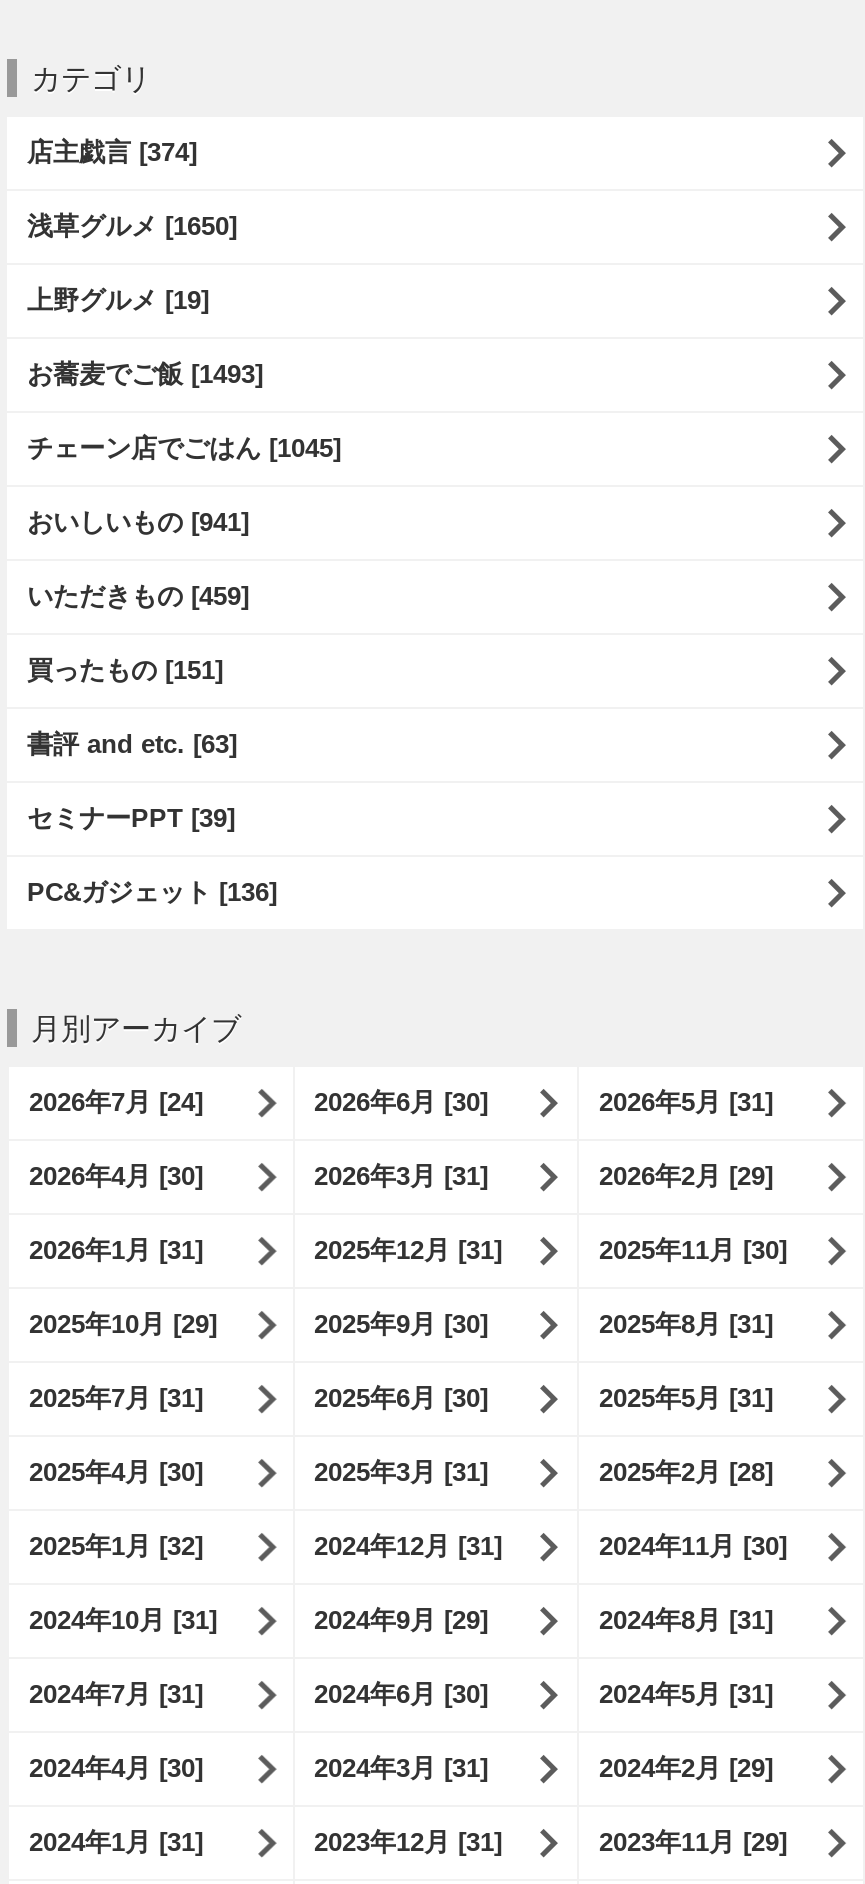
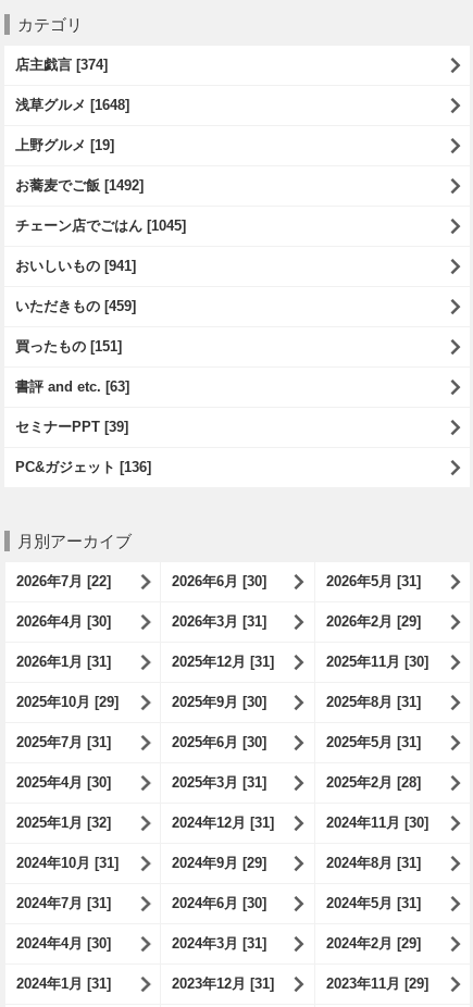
[27,211,237,241] 浅草グルメ [1650] -> [15,97,129,113] 浅草グルメ [1648]
[27,359,263,389] お蕎麦でご飯 [1493] -> [15,177,144,194] お蕎麦でご飯 [1492]
[29,1087,203,1117] 2026年7月 [24] -> [16,573,111,590] 2026年7月 [22]

